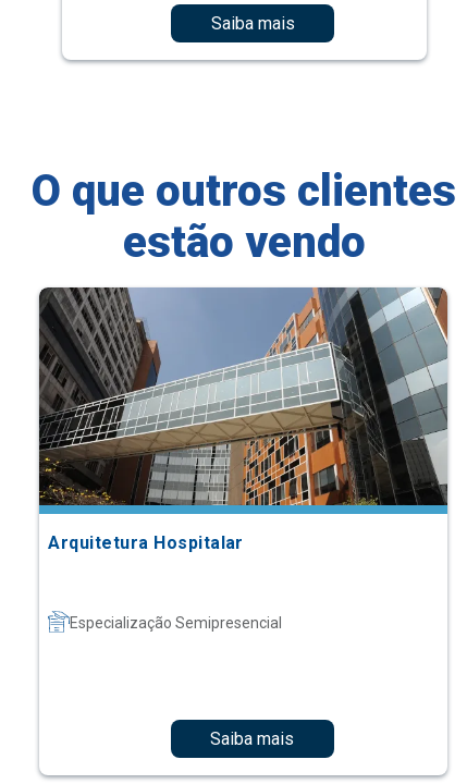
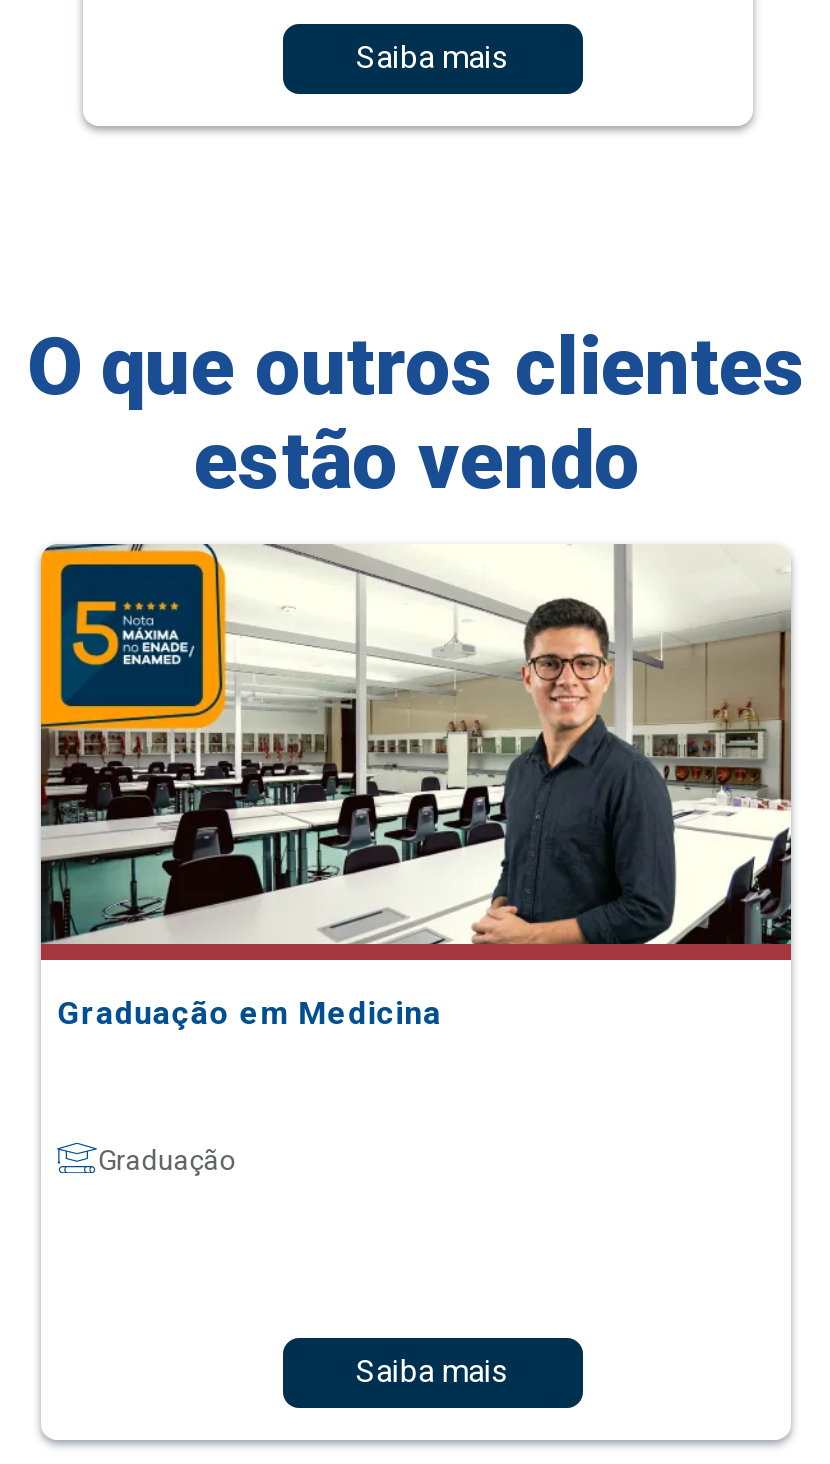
[38,286,448,553] [image] | Arquitetura Hospitalar -> [39,543,793,1031] [image] | Graduação em Medicina
[70,614,282,632] Especialização Semipresencial -> [98,1143,236,1175] Graduação

